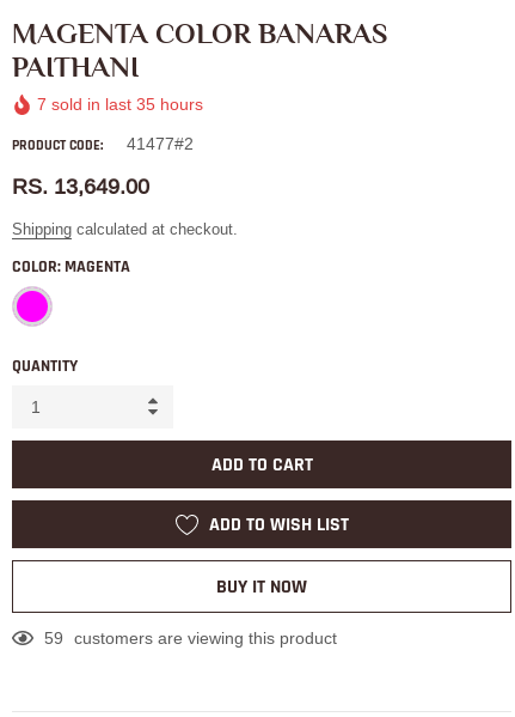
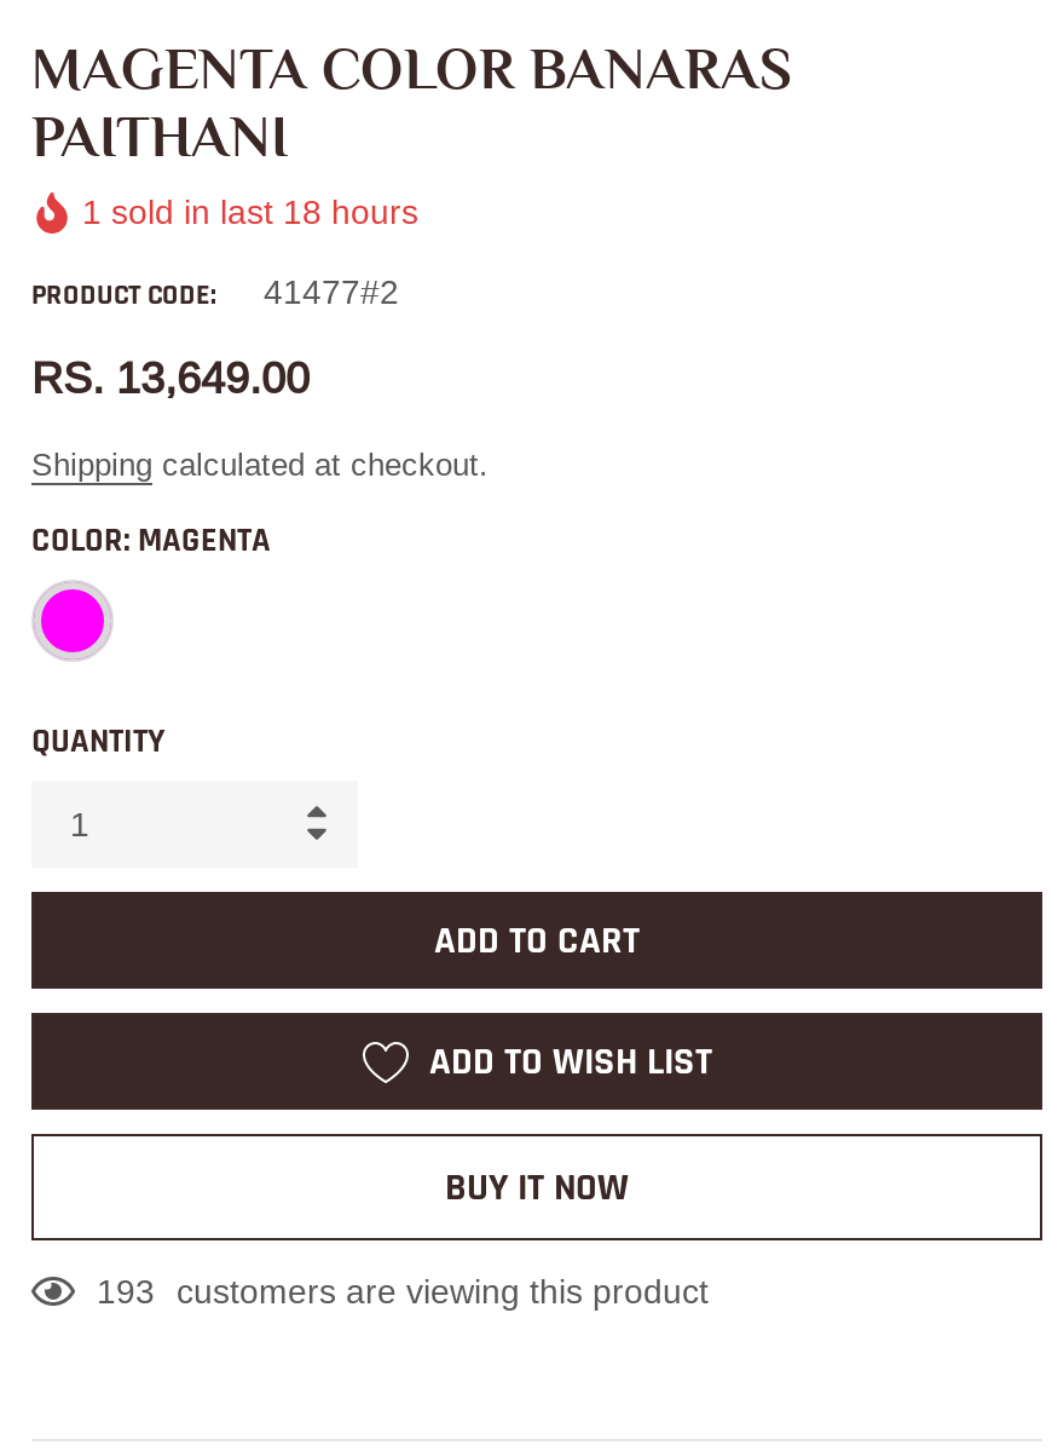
[37,95,203,114] 7 sold in last 35 hours -> [82,192,418,231] 1 sold in last 18 hours
[44,629,337,648] 59 customers are viewing this product -> [97,1272,709,1311] 193 customers are viewing this product

